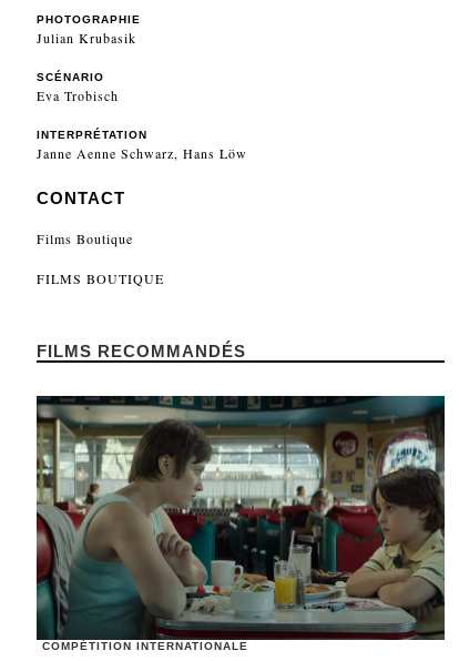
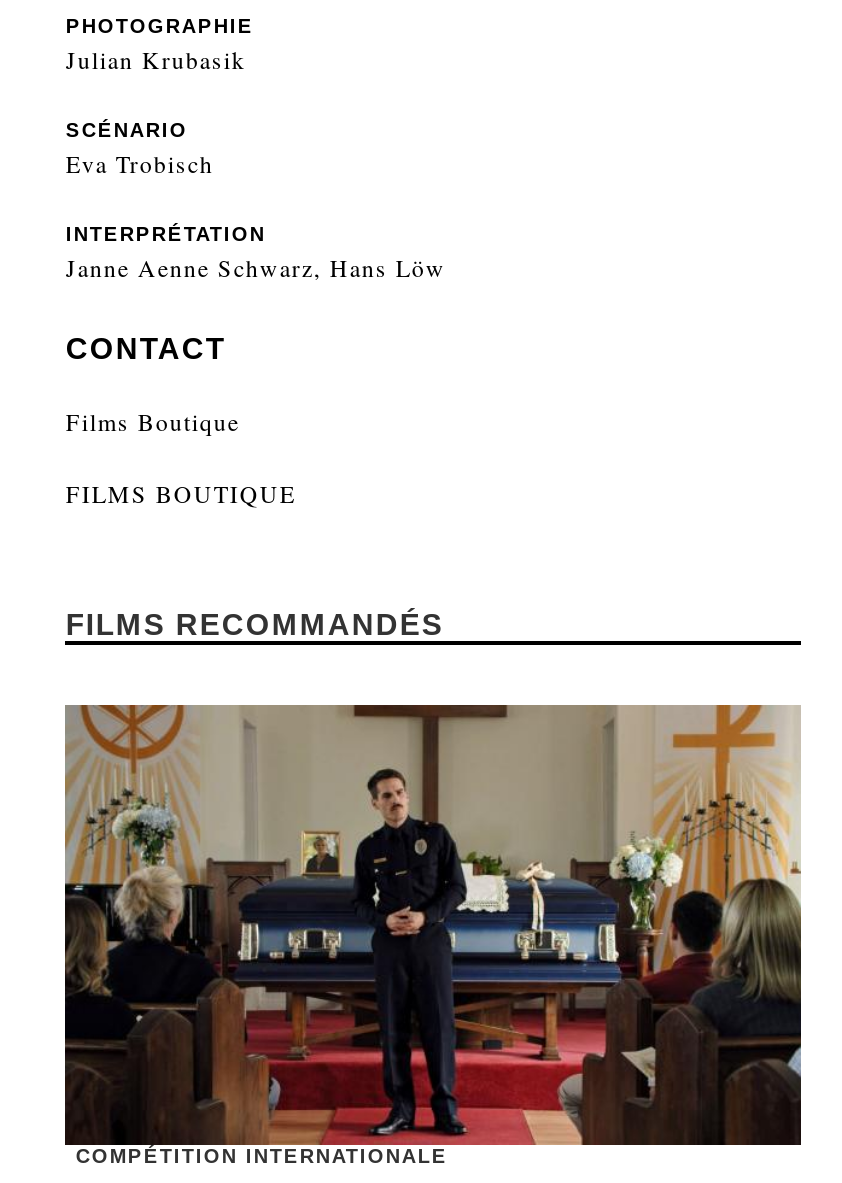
[35,395,446,641] [image] -> [63,703,801,1147] [image]

